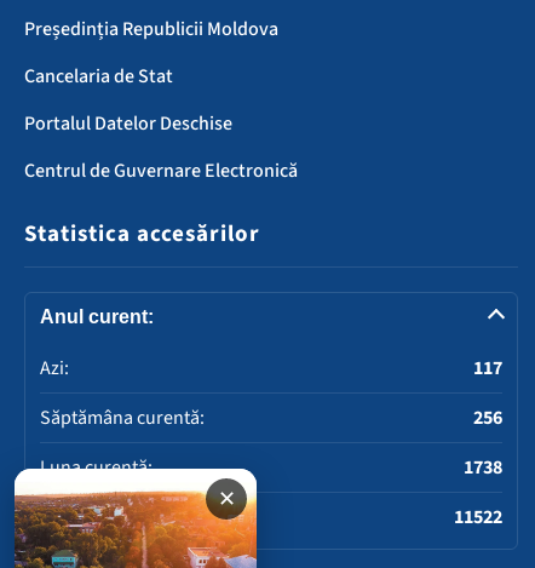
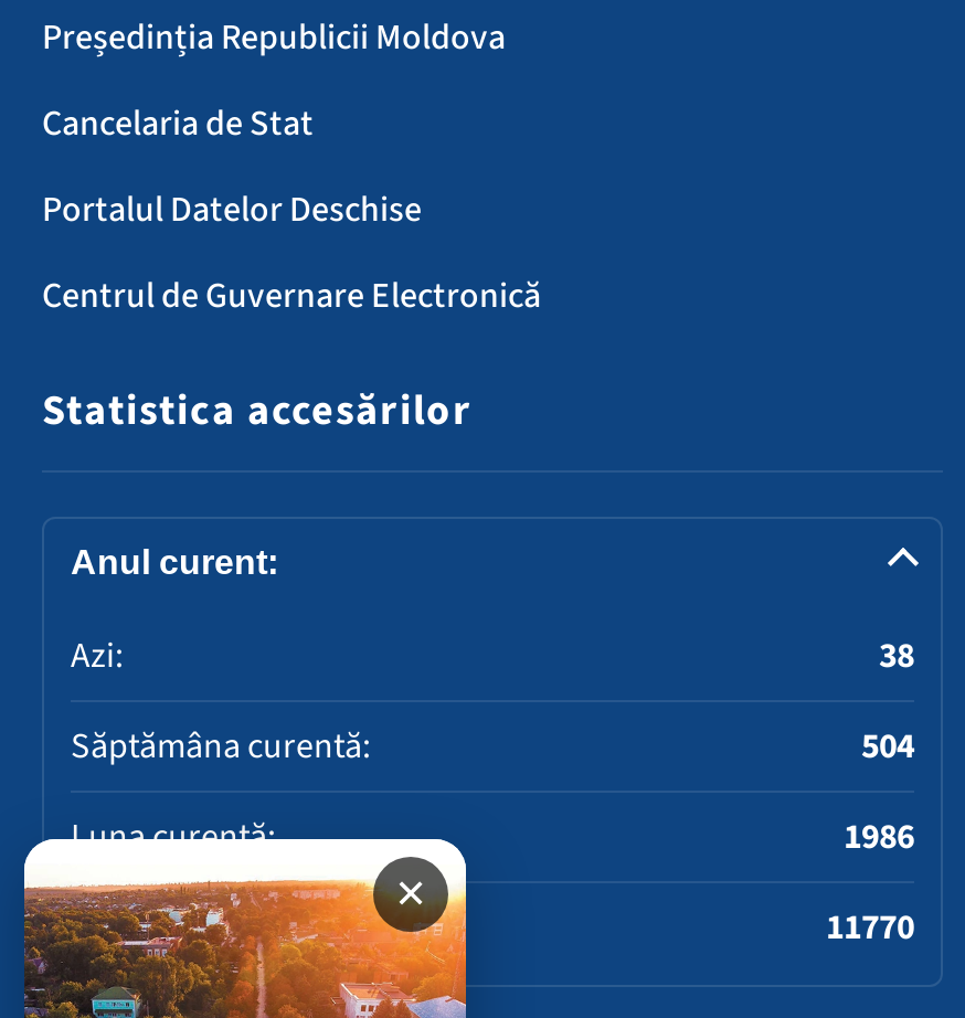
[473,355,502,382] 117 -> [879,630,914,679] 38
[473,405,502,432] 256 -> [861,721,914,769] 504
[464,455,502,481] 1738 -> [844,811,914,860] 1986
[454,504,502,531] 11522 -> [826,902,914,950] 11770

